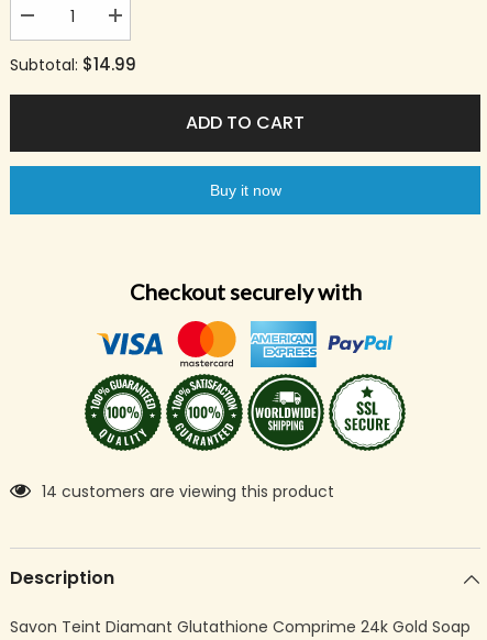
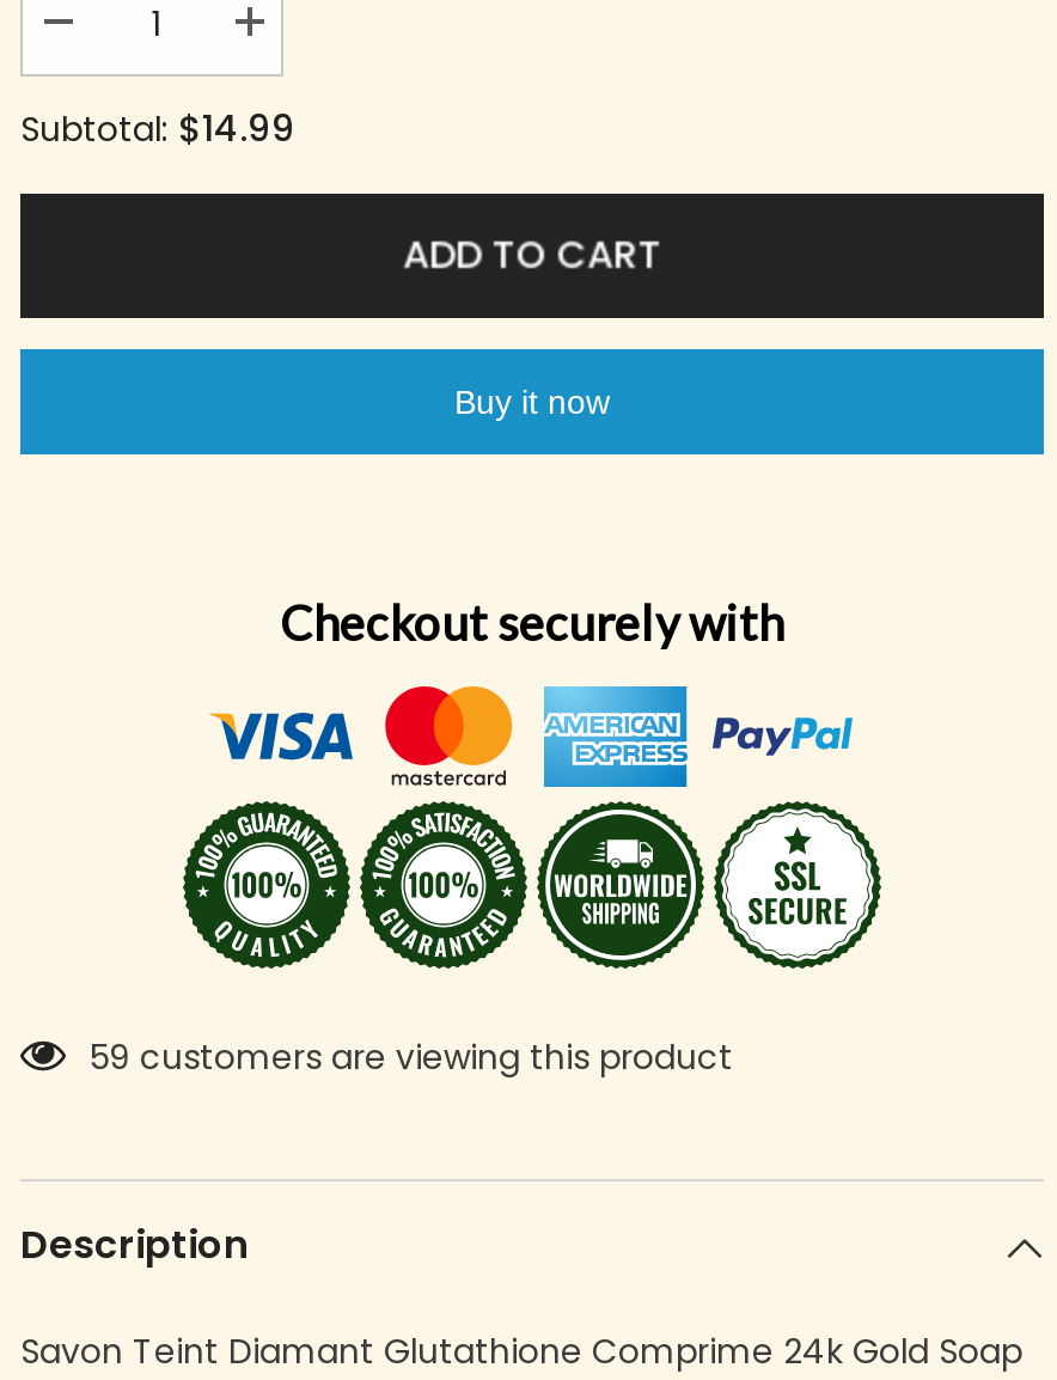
[42,481,334,503] 14 customers are viewing this product -> [90,1033,733,1081] 59 customers are viewing this product

